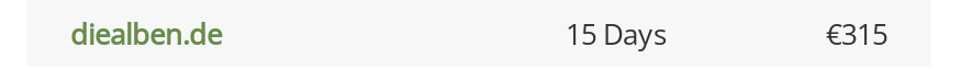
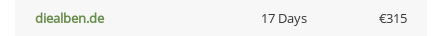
[566,13,667,52] 15 Days -> [260,8,306,26] 17 Days

